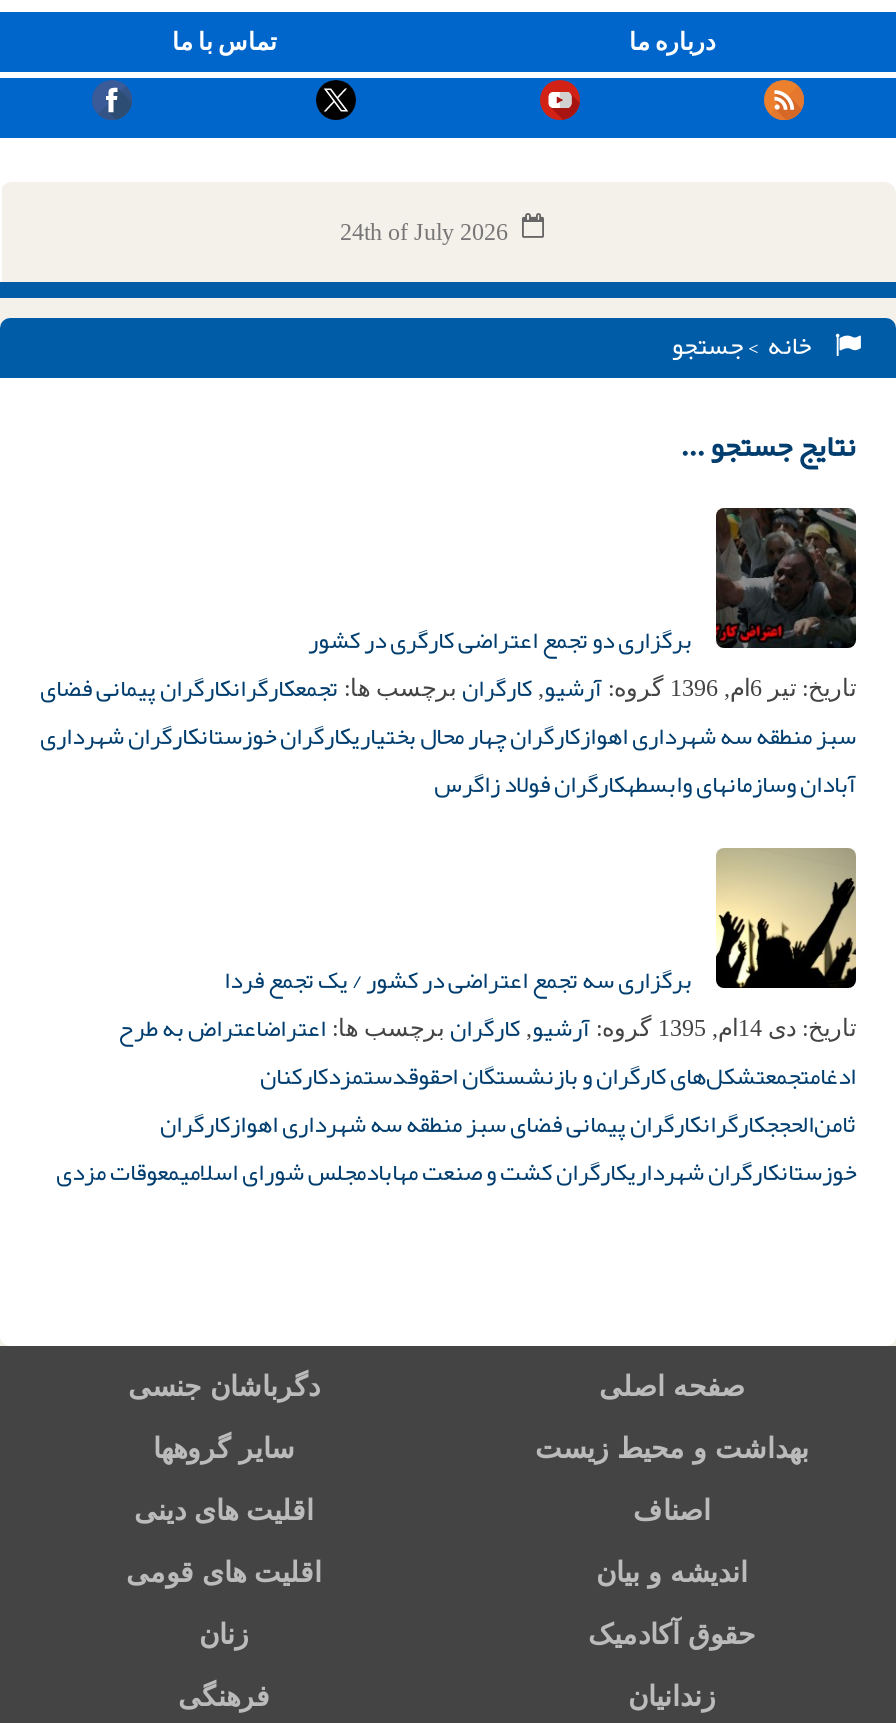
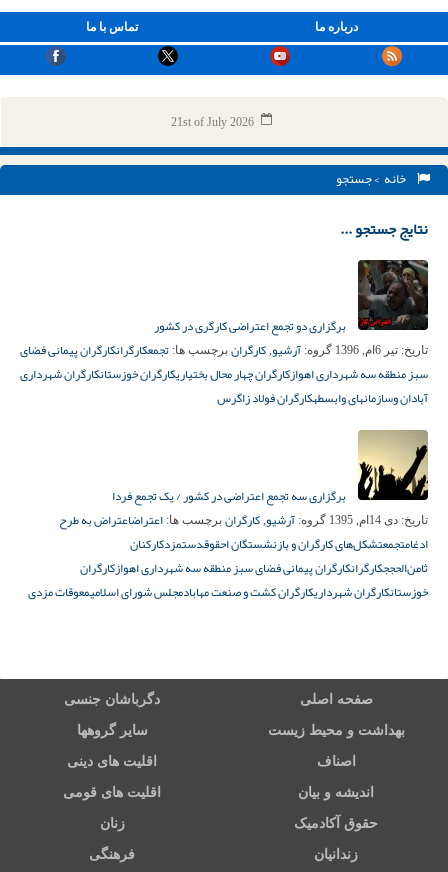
[340,218,508,246] 24th of July 2026 -> [170,115,253,129] 21st of July 2026

